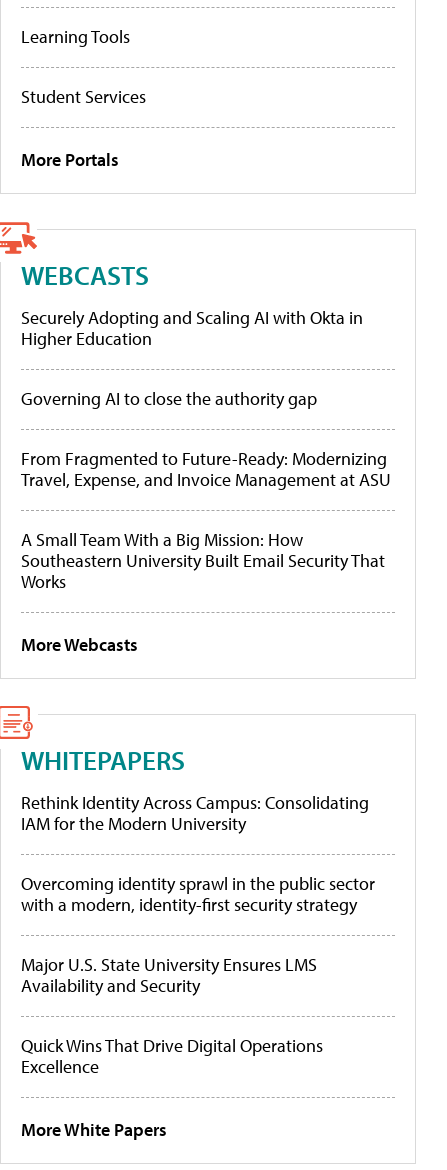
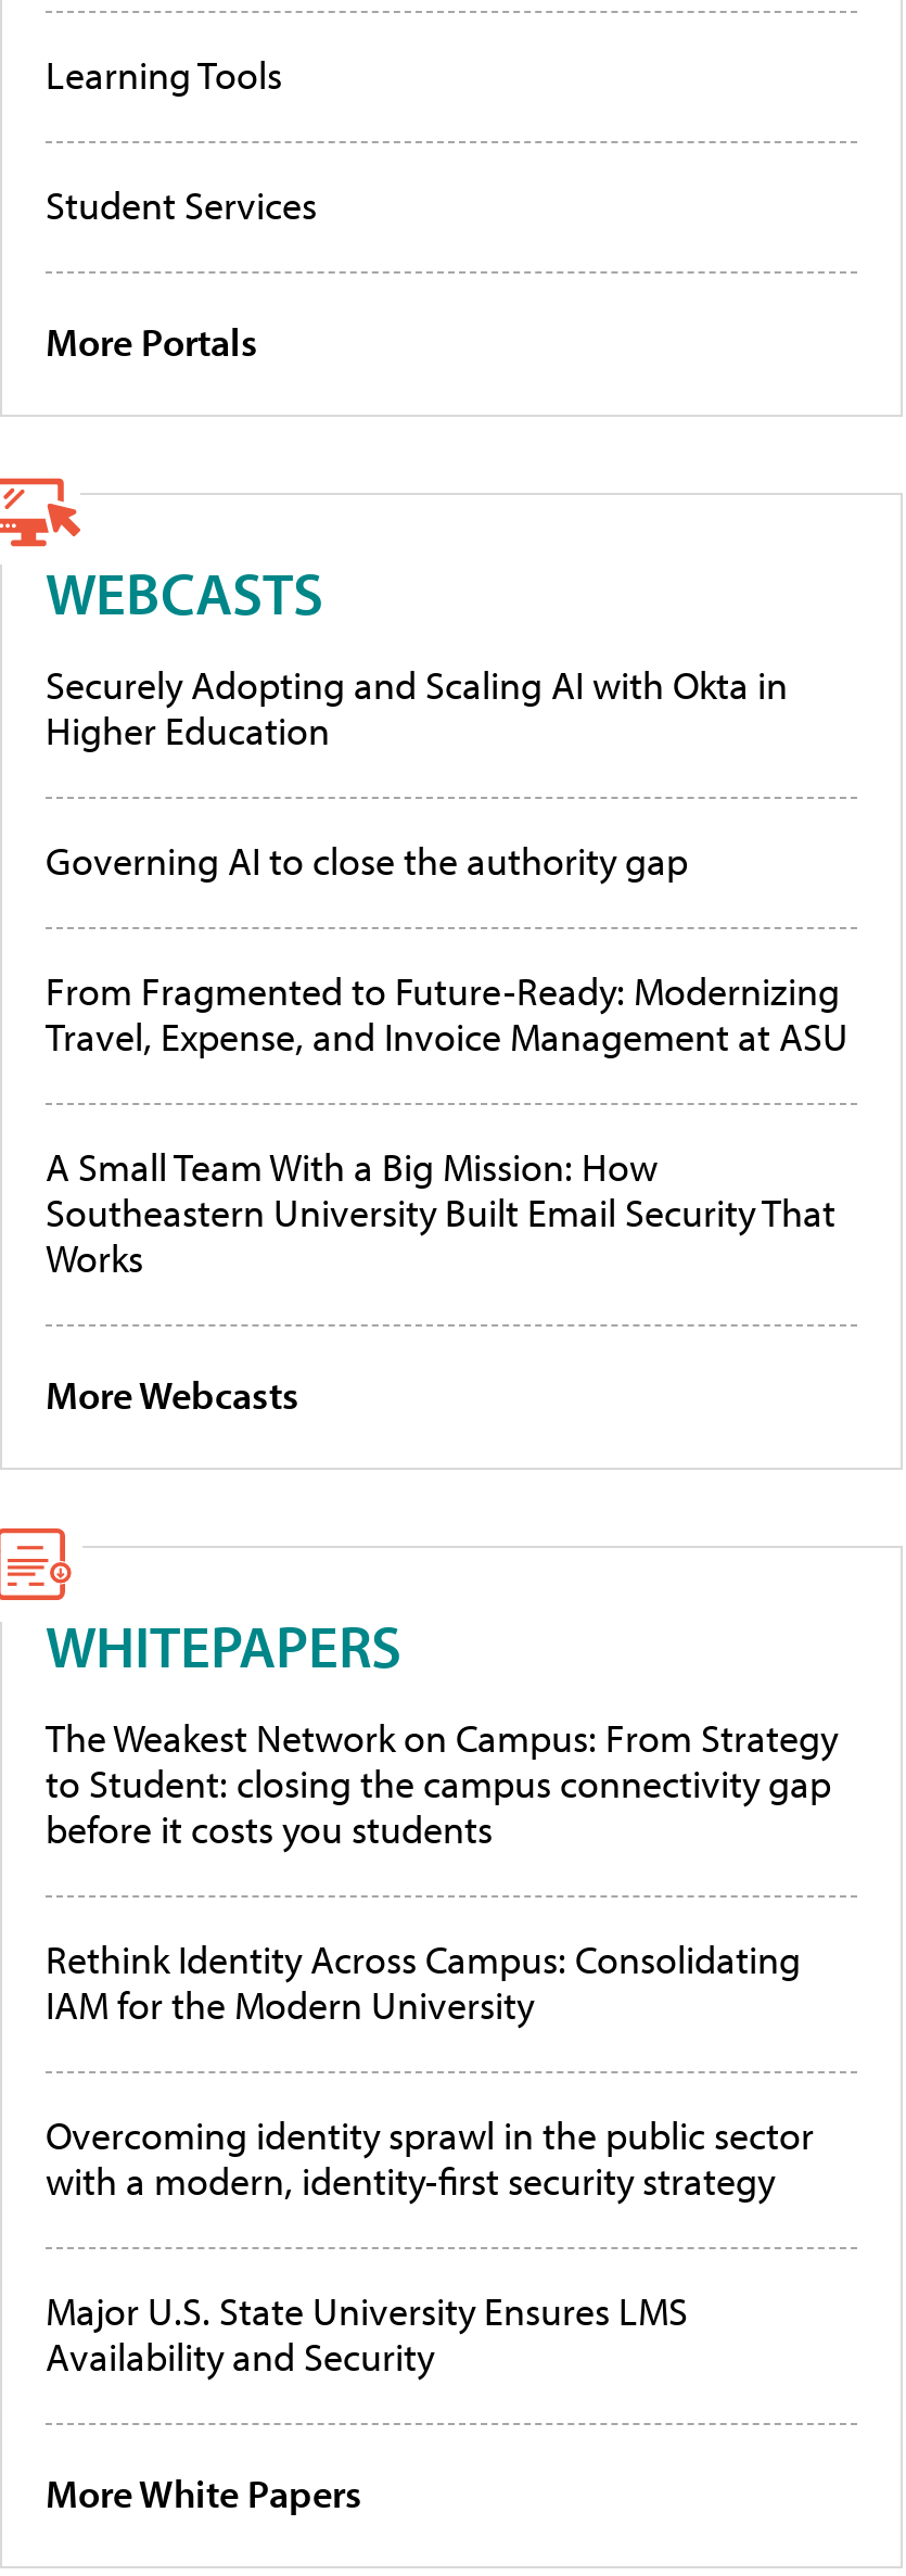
none -> [46,1713,838,1854] The Weakest Network on Campus: From Strategy | to Student: closing the campus connectivity gap | before it costs you students
moved [21,791,375,997] -> [46,1934,814,2381]: Rethink Identity Across Campus: Consolidating | IAM for the Modern University | Overcoming identity sprawl in the public sector | with a modern, identity-first security strategy | Major U.S. State University Ensures LMS | Availability and Security
[21,1034,323,1078] Quick Wins That Drive Digital Operations | Excellence -> none

